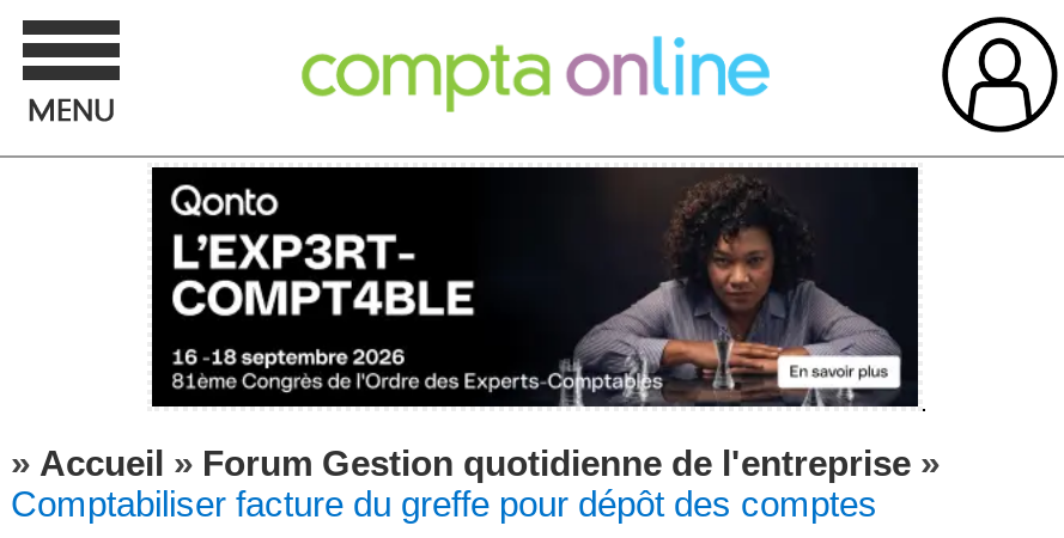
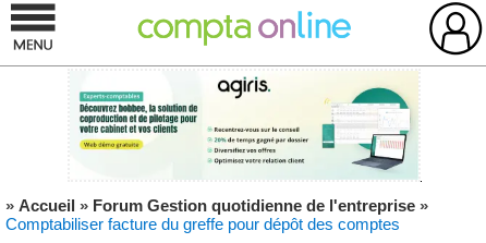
[150,165,920,409] [image] -> [70,71,418,180] [image]

